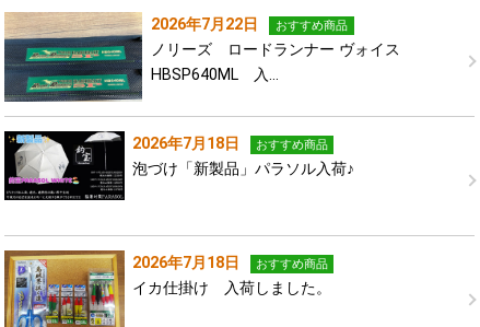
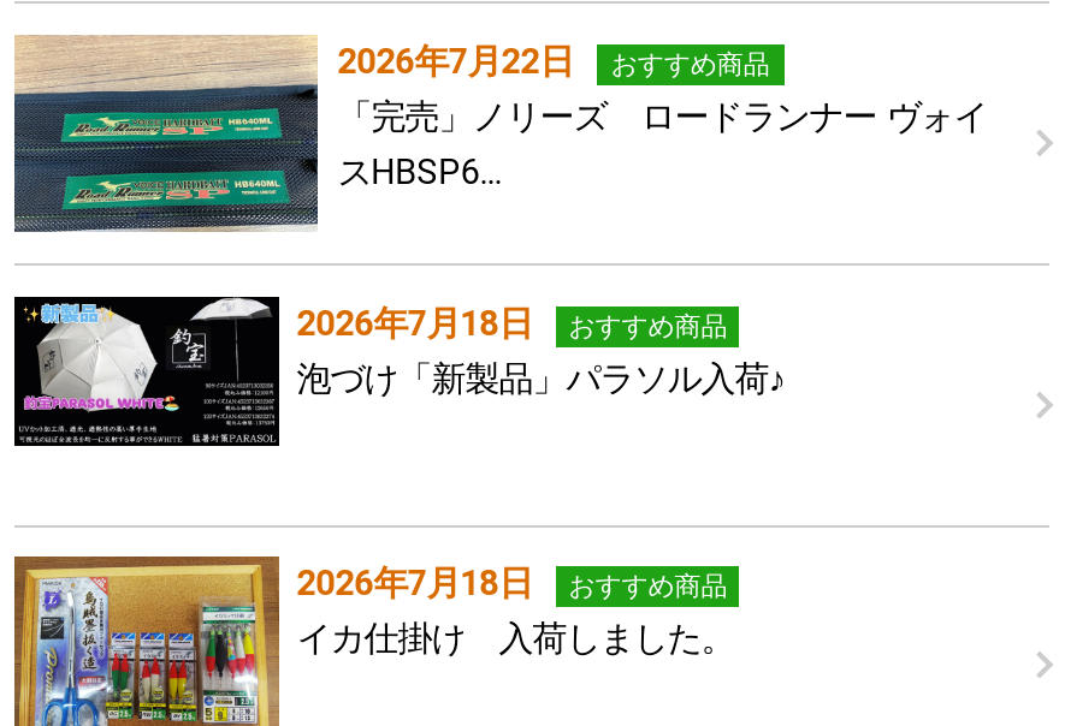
[151,41,401,85] ノリーズ ロードランナー ヴォイス | HBSP640ML 入… -> [338,97,988,193] 「完売」ノリーズ ロードランナー ヴォイ | スHBSP6…

